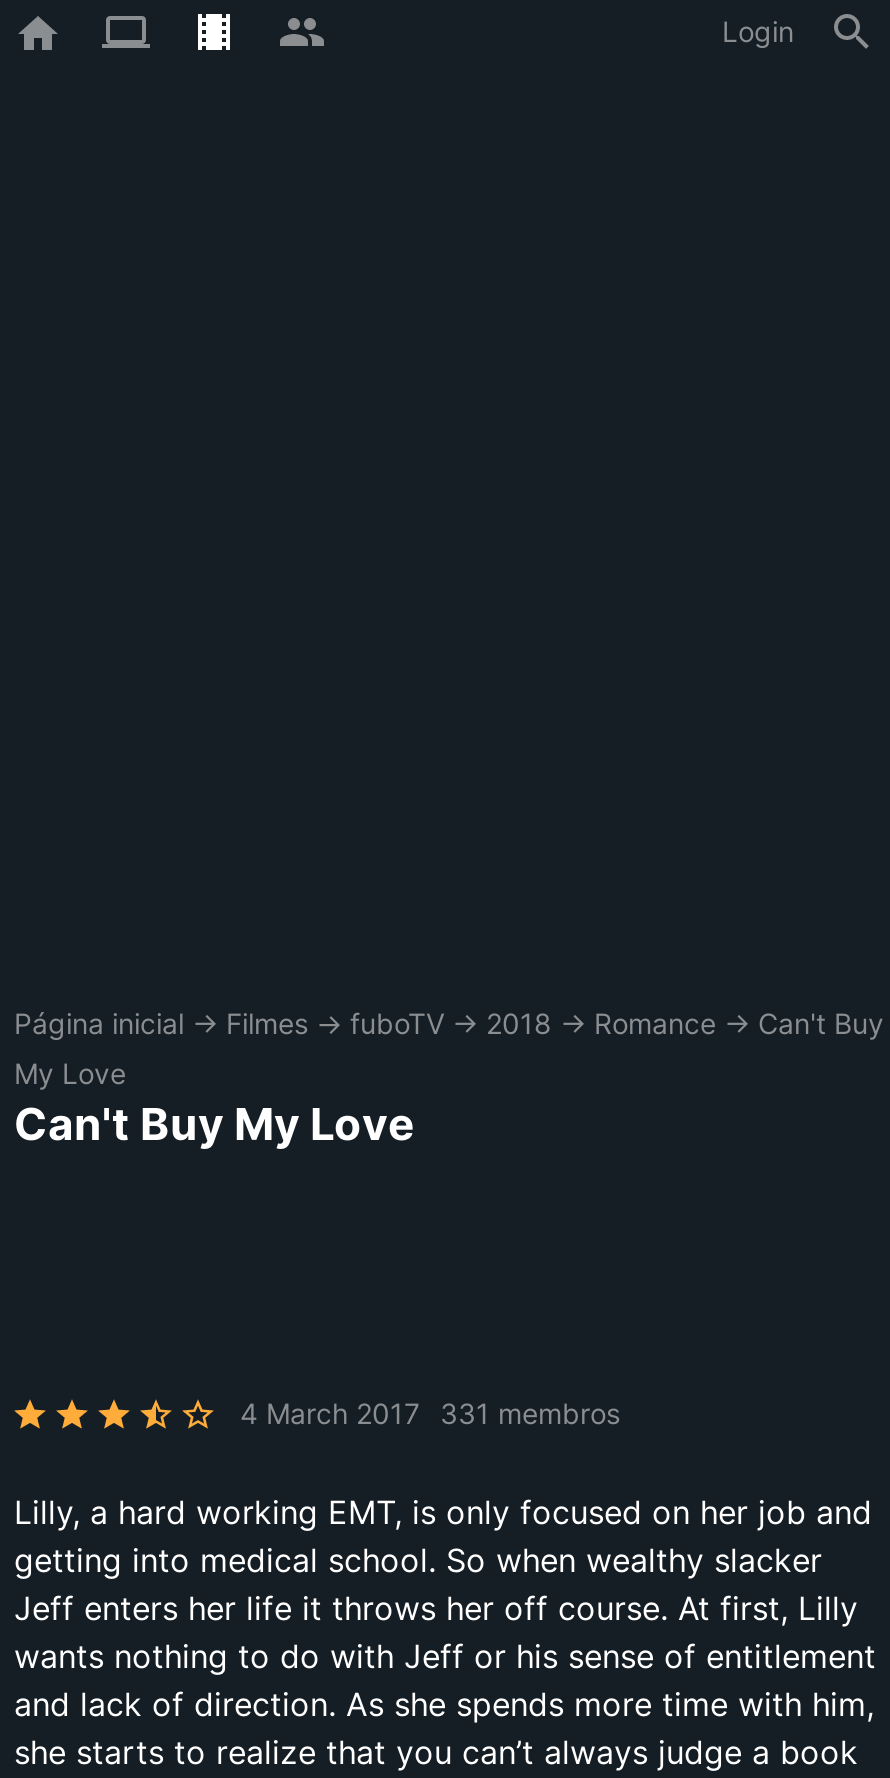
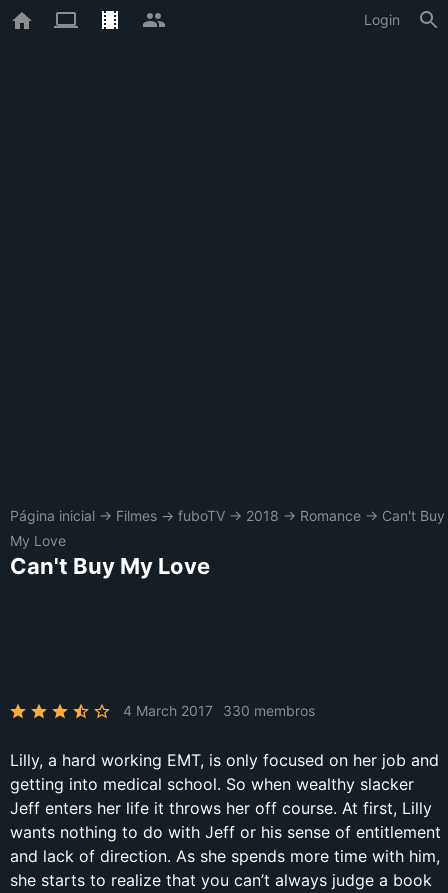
[240,1396,620,1430] 4 March 2017 331 membros -> [123,702,315,719] 4 March 2017 330 membros

